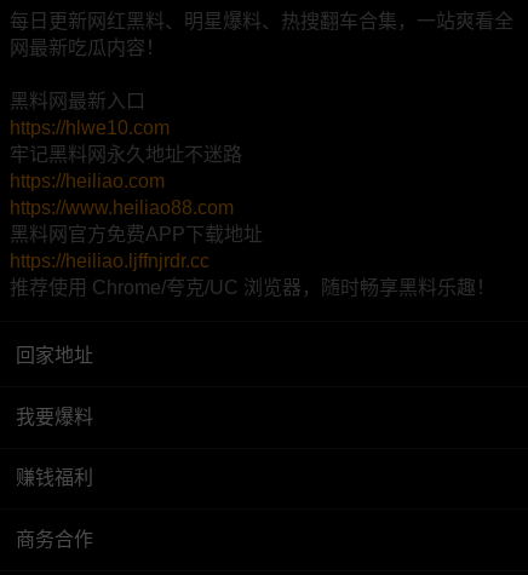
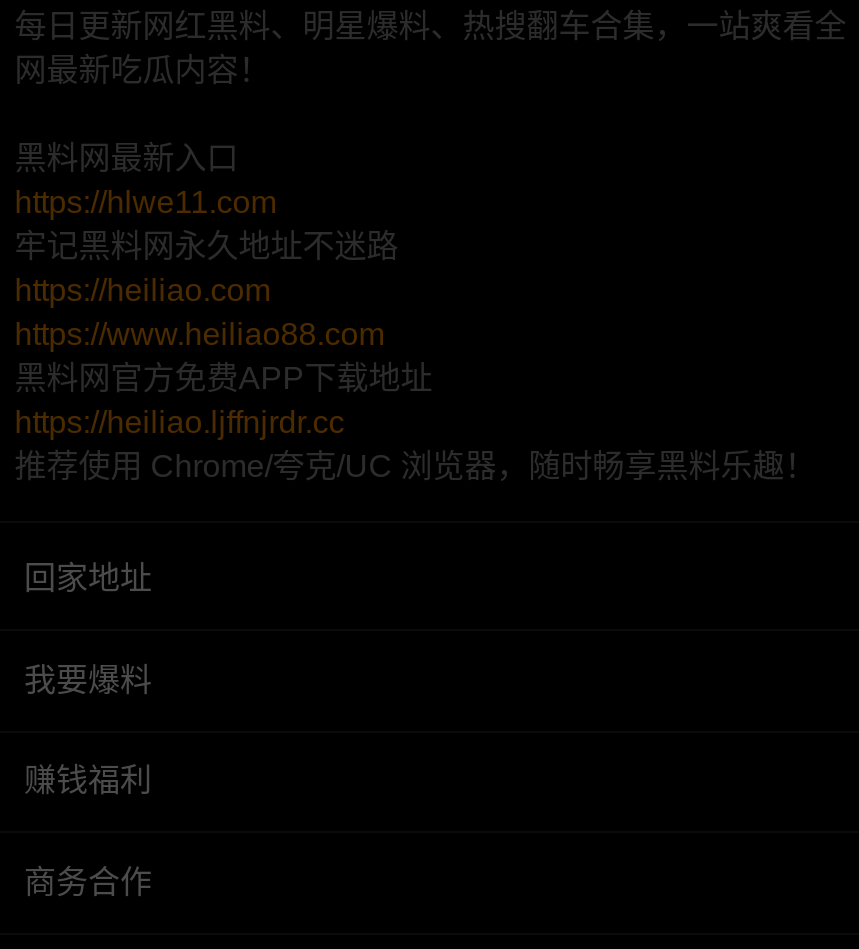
[10,118,170,138] https://hlwe10.com -> [14,186,276,220] https://hlwe11.com

